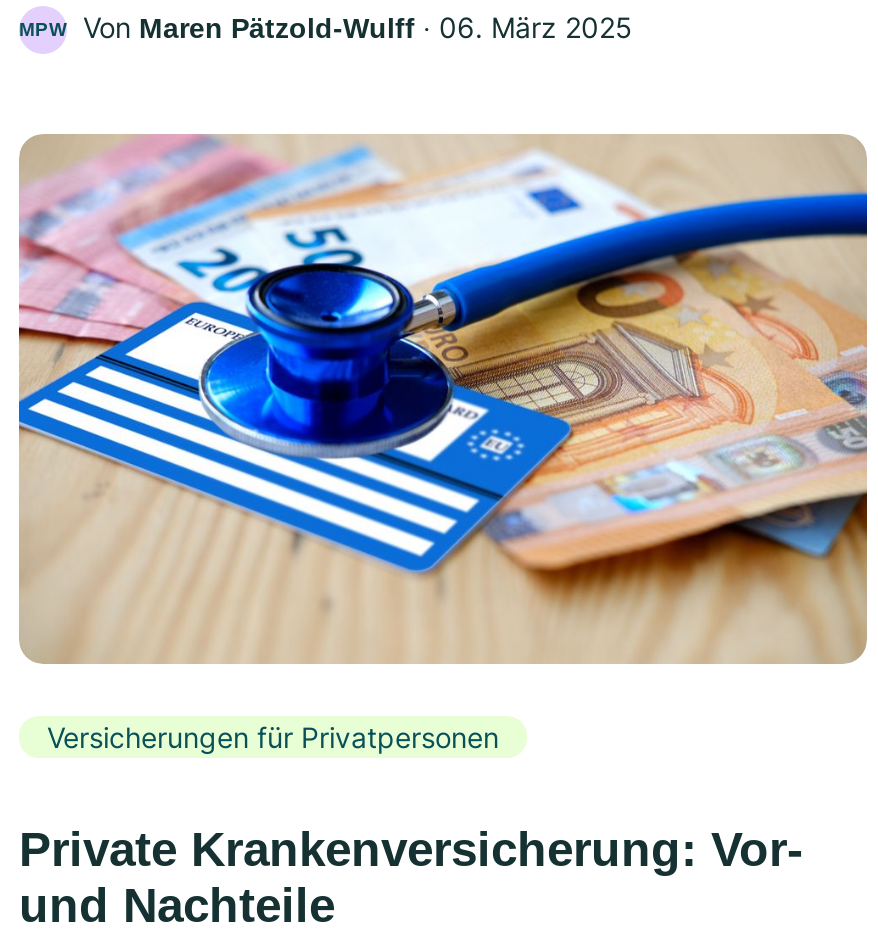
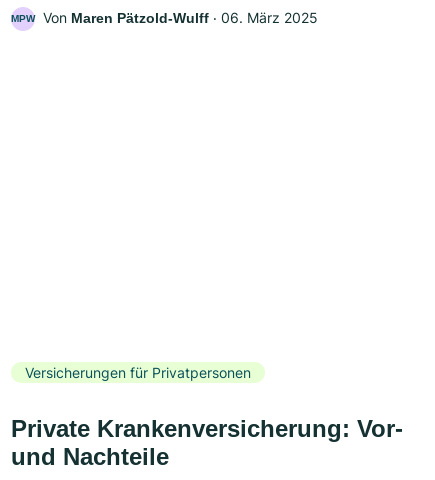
[17,132,869,666] [image] -> none

